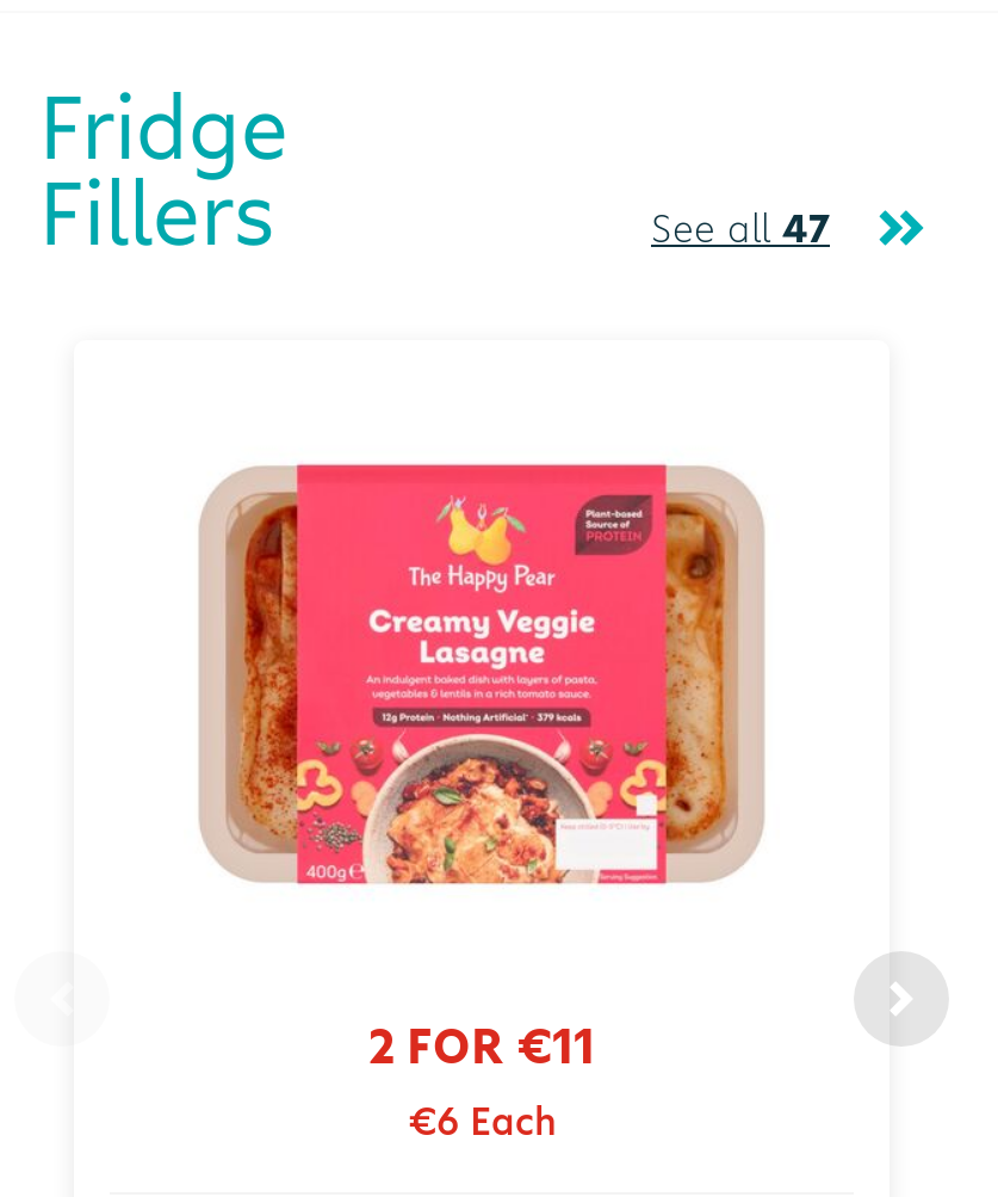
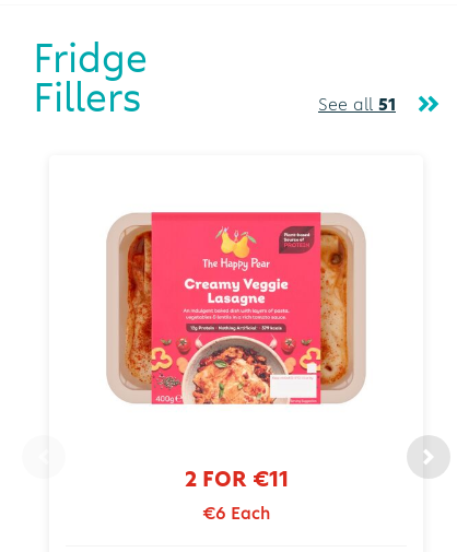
[651,202,830,255] See all 47 -> [318,92,396,116] See all 51

